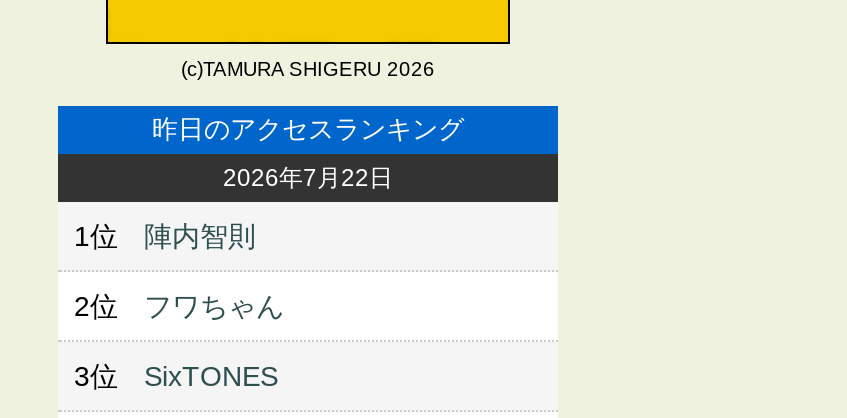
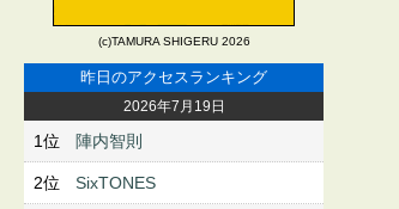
[223,164,393,192] 2026年7月22日 -> [123,98,225,115] 2026年7月19日
[74,290,284,392] フワちゃん | 3位 -> none

